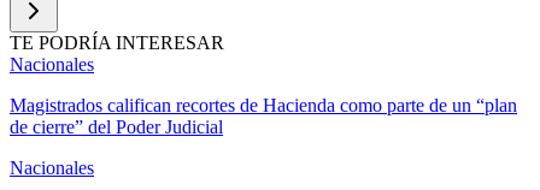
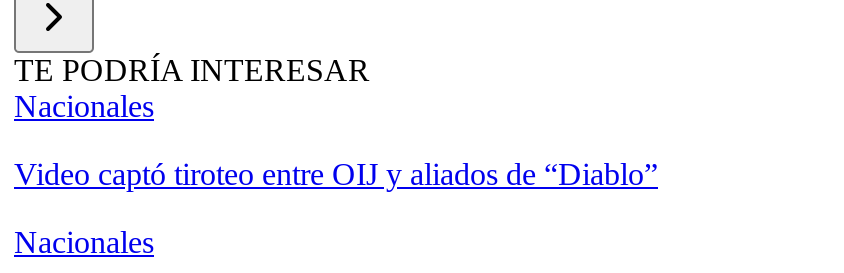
[10,95,517,137] Magistrados califican recortes de Hacienda como parte de un “plan | de cierre” del Poder Judicial -> [14,157,658,191] Video captó tiroteo entre OIJ y aliados de “Diablo”

